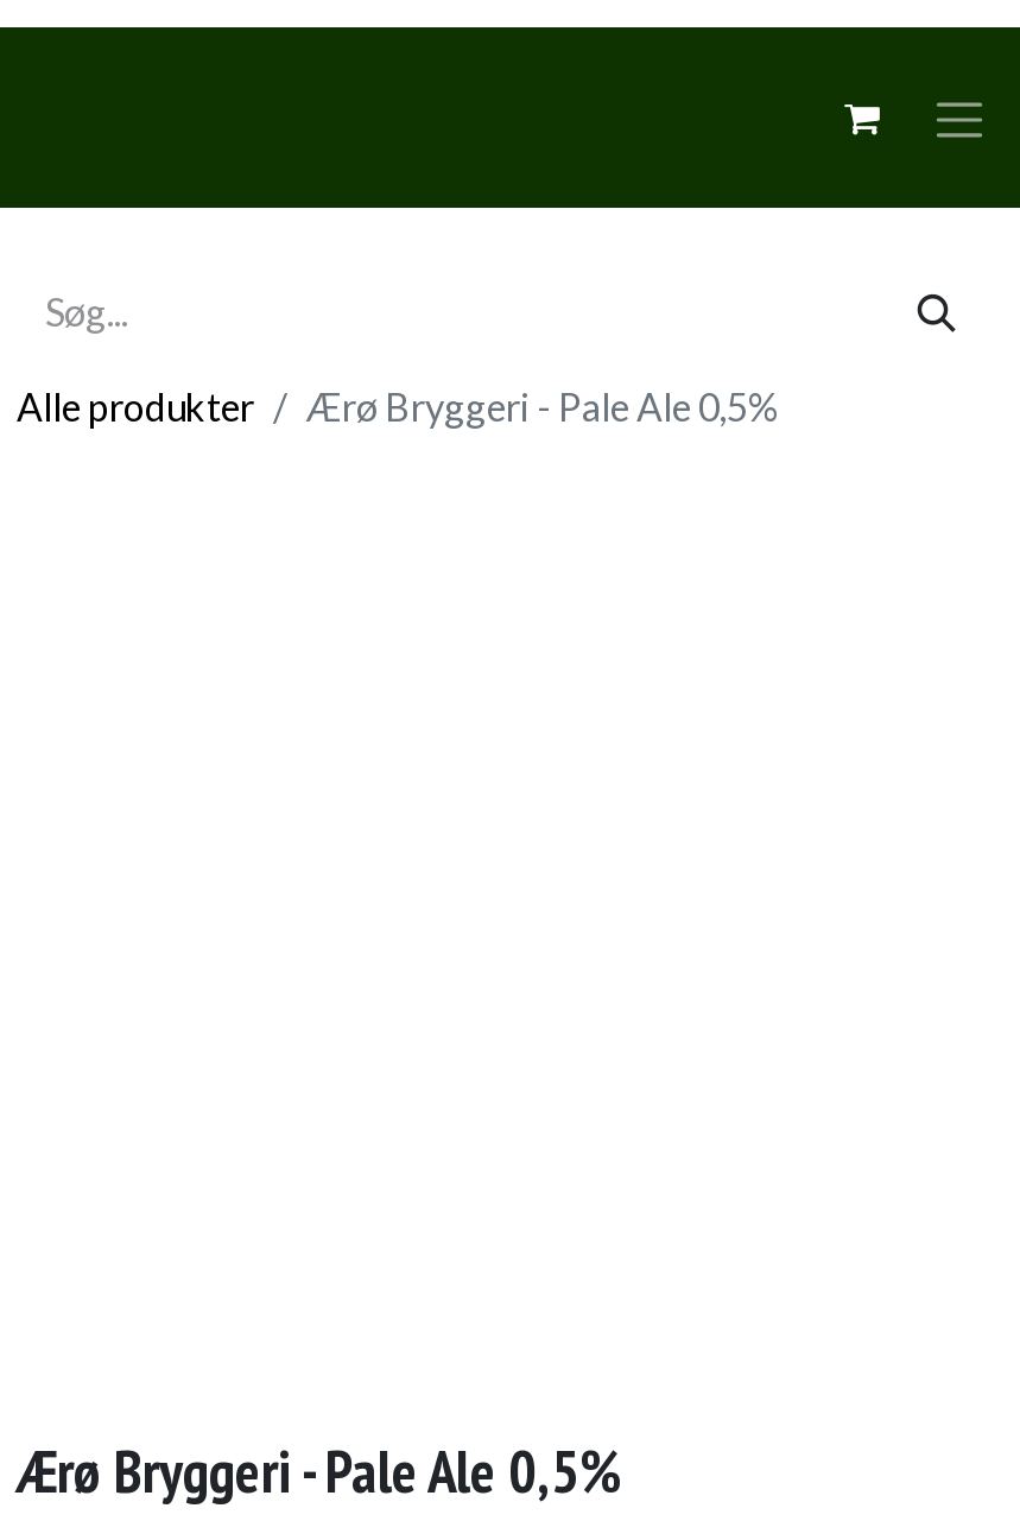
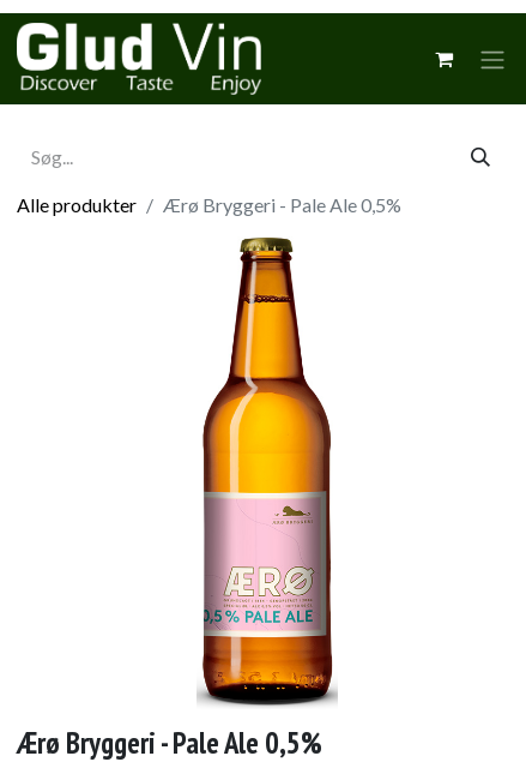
none -> [16,22,262,96] [image]
none -> [197,236,338,707] [image]

